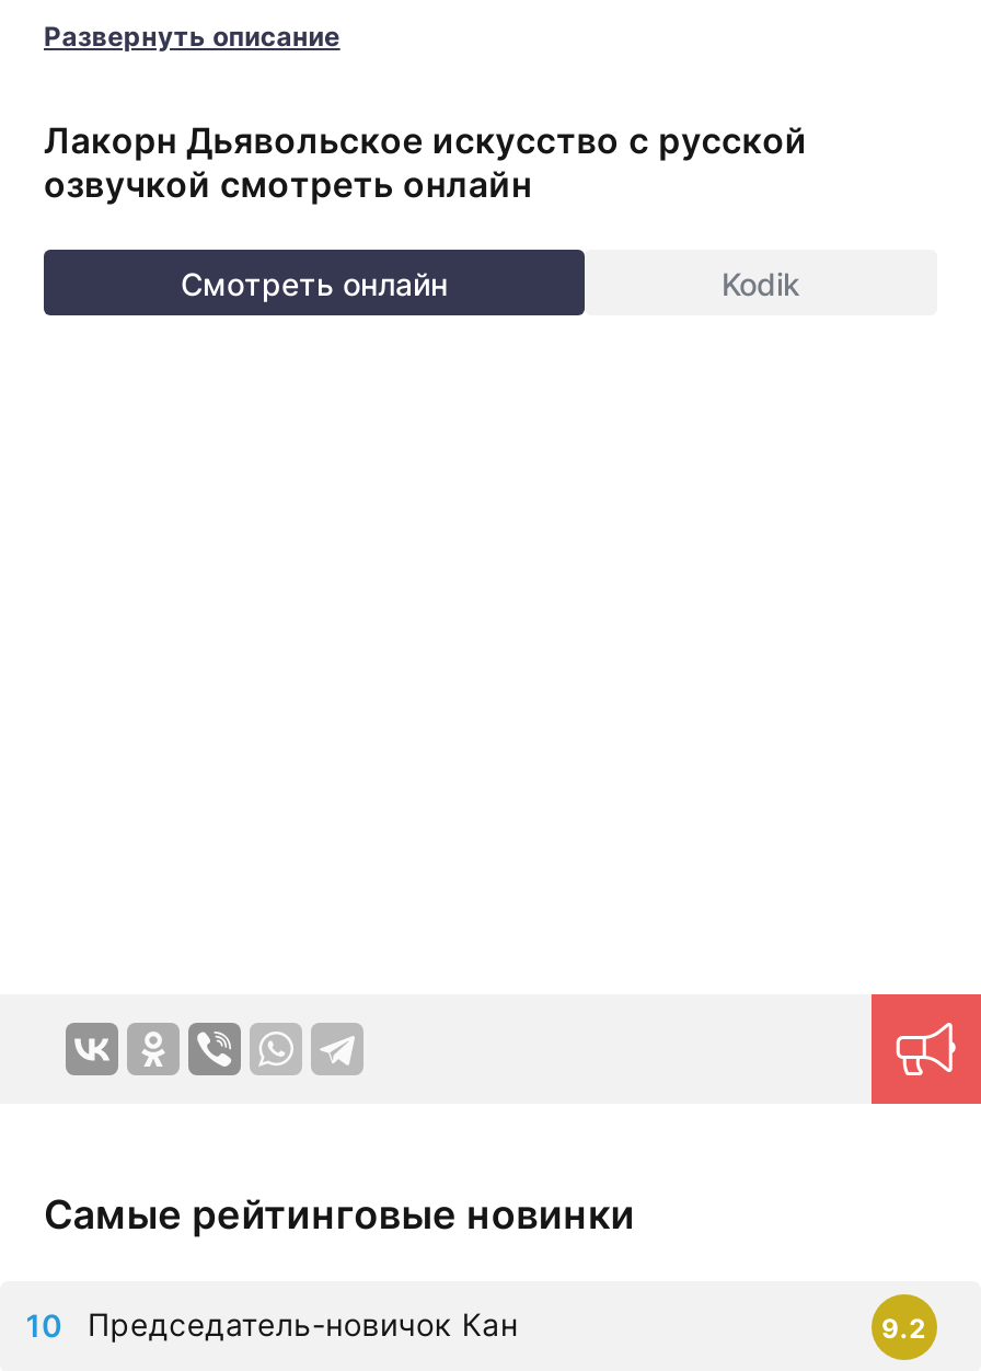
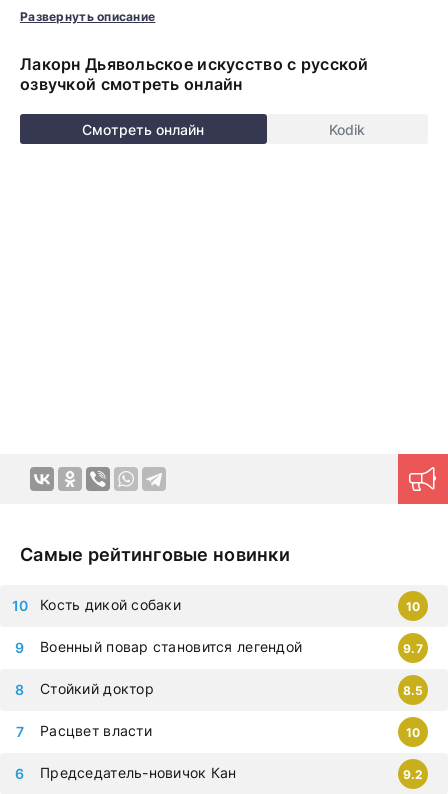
none -> [40,721,420,739] Расцвет власти | 10
none -> [40,679,423,697] Стойкий доктор | 8.5
none -> [40,637,423,655] Военный повар становится легендой | 9.7
none -> [40,595,420,613] Кость дикой собаки | 10

